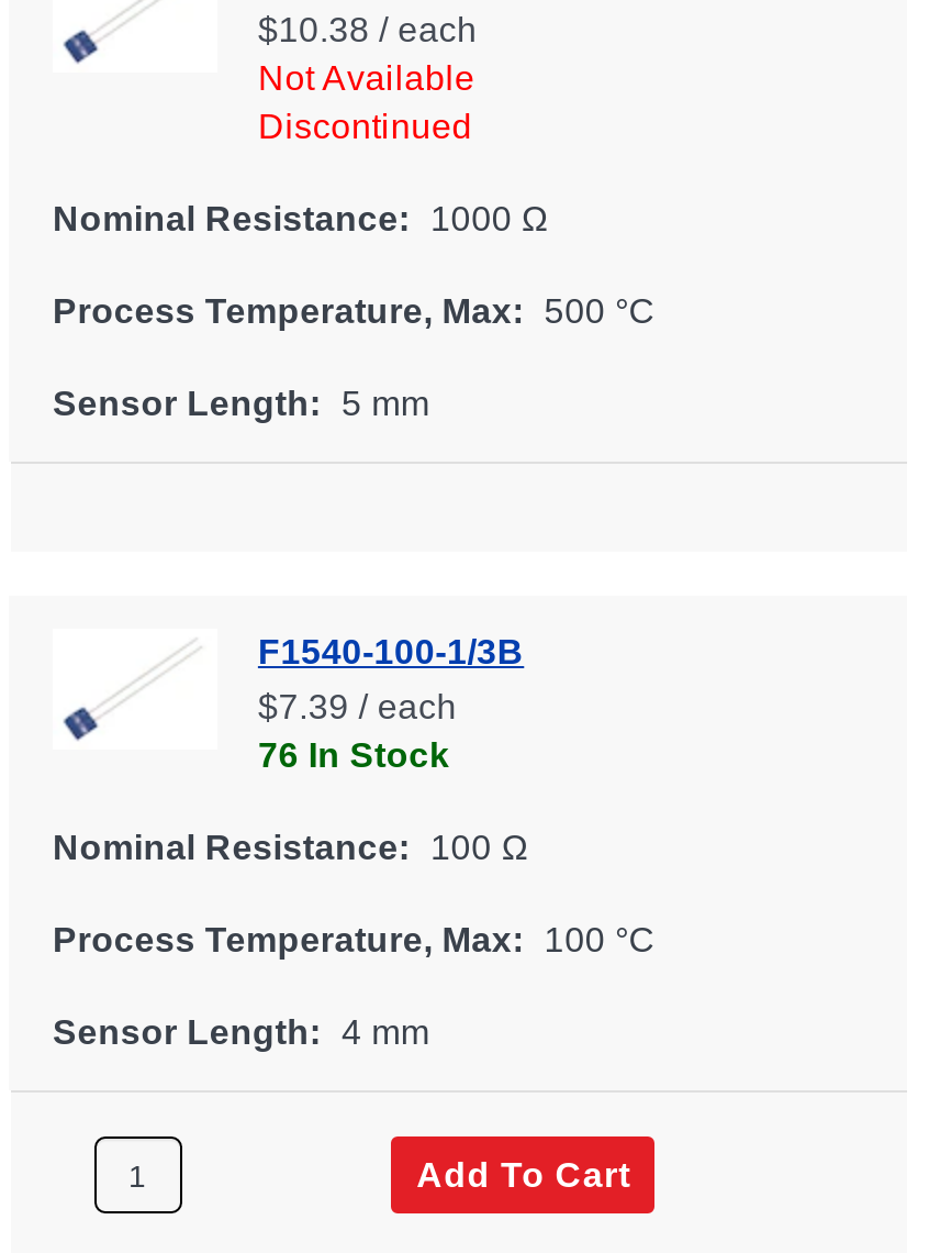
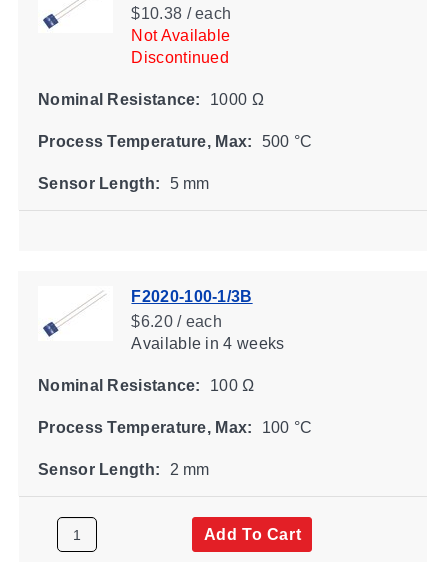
[257,633,523,670] F1540-100-1/3B -> [131,288,252,305] F2020-100-1/3B
[257,688,456,774] $7.39 / each | 76 In Stock -> [131,313,284,352] $6.20 / each | Available in 4 weeks
[52,1013,429,1051] Sensor Length: 4 mm -> [37,461,209,478] Sensor Length: 2 mm

